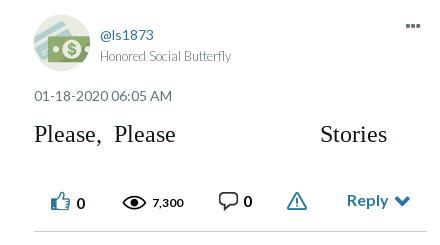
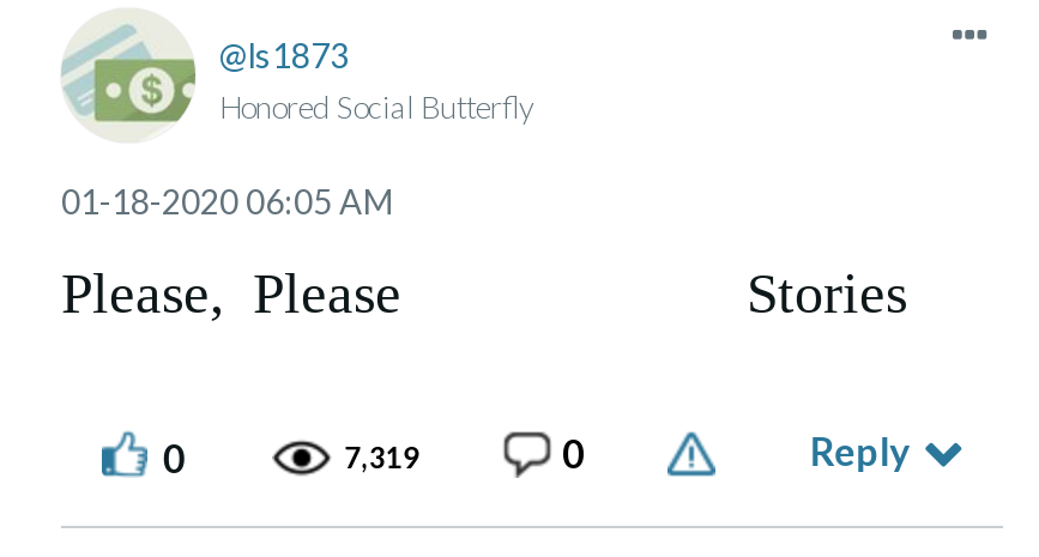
[152,195,183,210] 7,300 -> [344,439,419,475] 7,319

